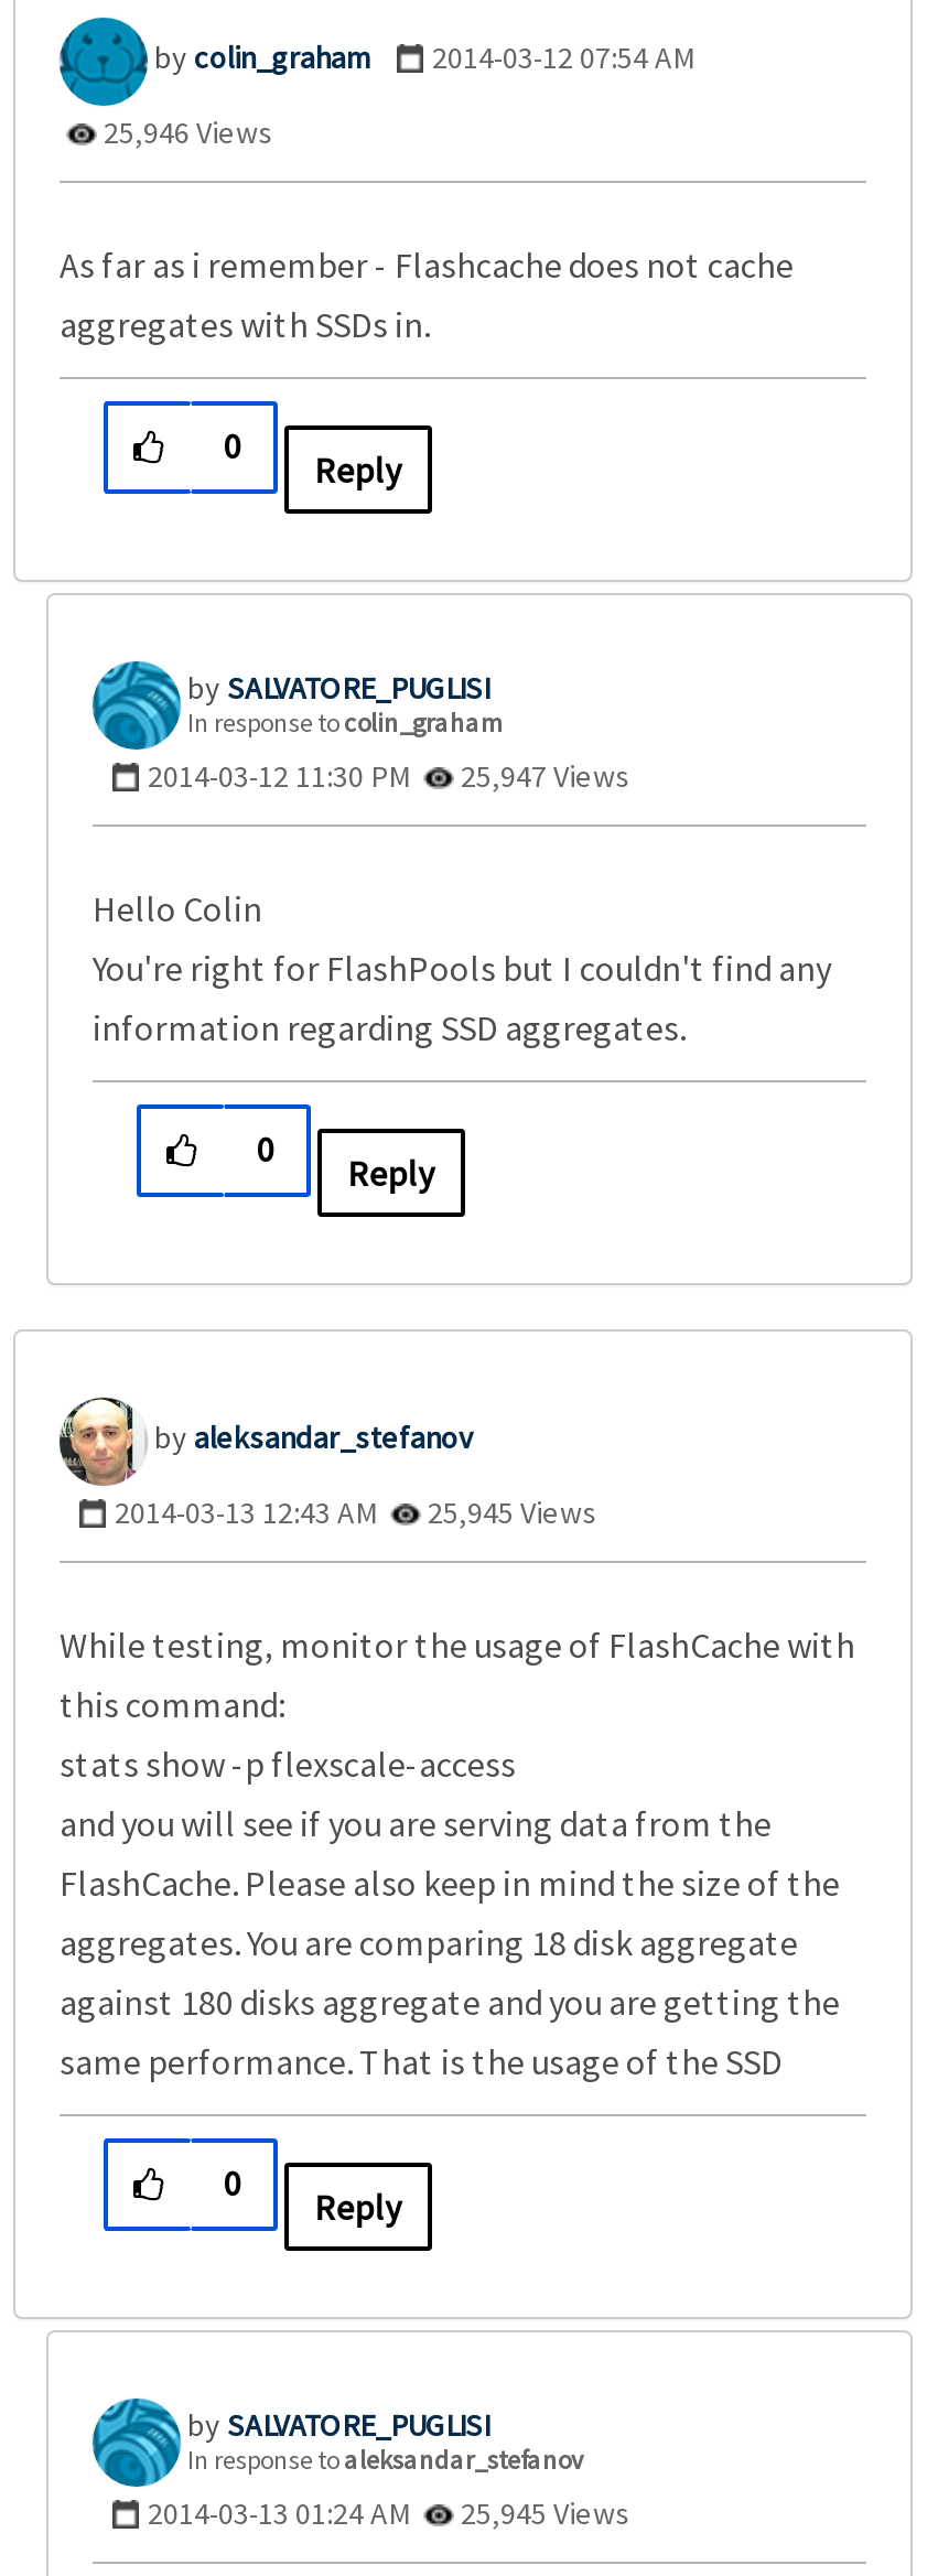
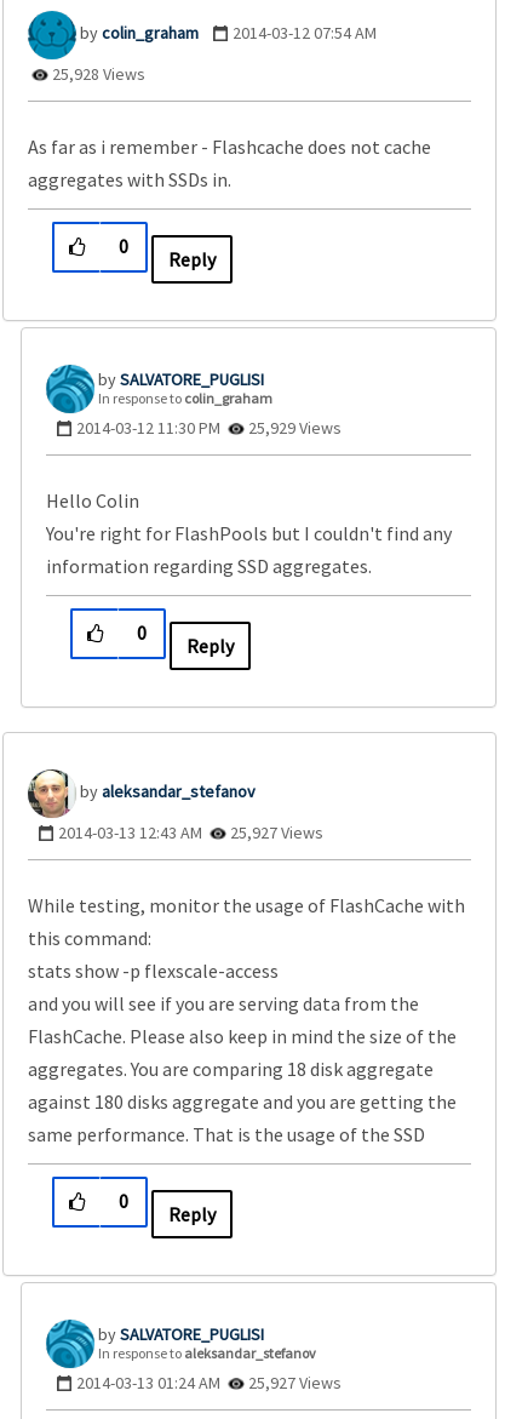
[97,112,273,152] 25,946 Views -> [48,63,145,85] 25,928 Views
[148,756,630,796] 2014-03-12 11:30 PM 25,947 Views -> [76,417,342,439] 2014-03-12 11:30 PM 25,929 Views
[115,1492,597,1532] 2014-03-13 12:43 AM 25,945 Views -> [58,822,323,843] 2014-03-13 12:43 AM 25,927 Views
[148,2493,630,2533] 2014-03-13 01:24 AM 25,945 Views -> [76,1372,342,1394] 2014-03-13 01:24 AM 25,927 Views

